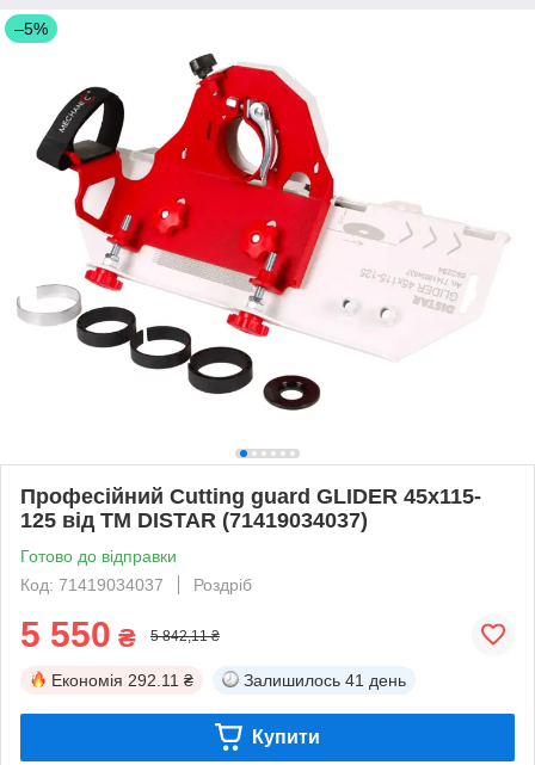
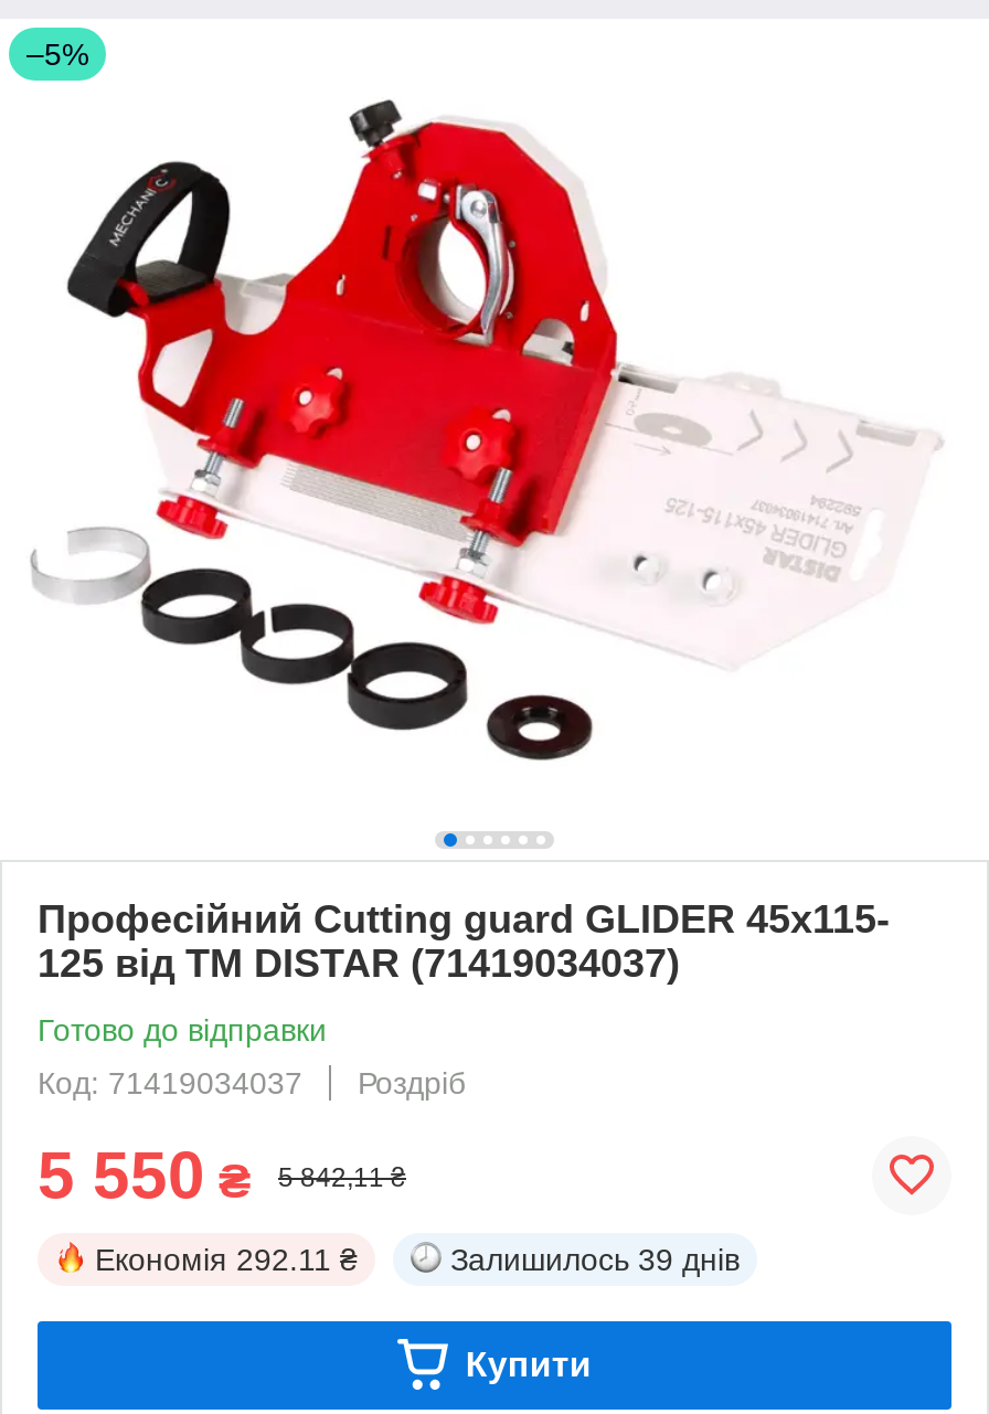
[244,670,406,690] Залишилось 41 день -> [450,1241,740,1277] Залишилось 39 днів

